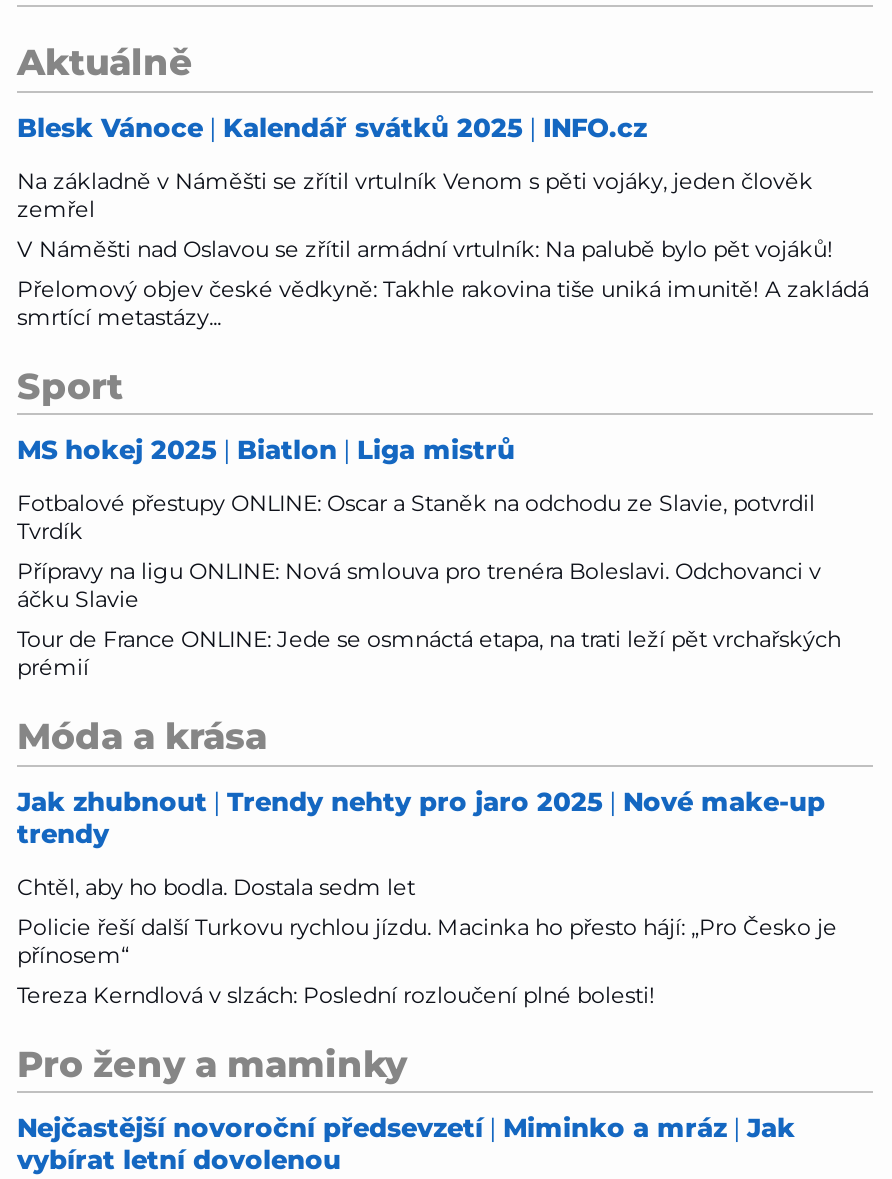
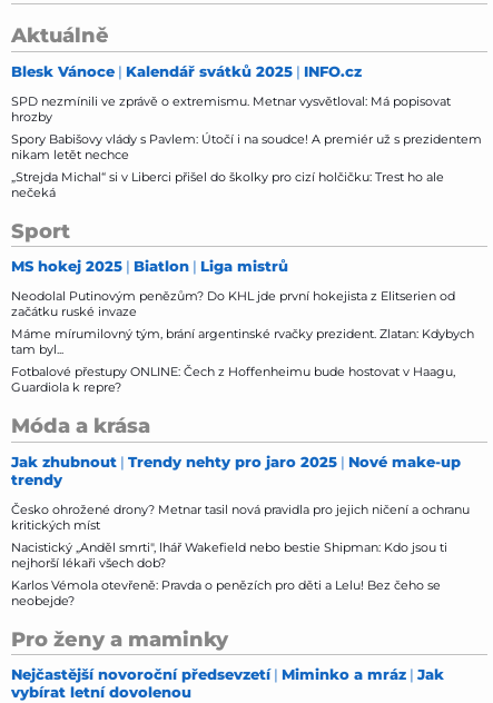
[17,166,869,330] Na základně v Náměšti se zřítil vrtulník Venom s pěti vojáky, jeden člověk | zemřel | V Náměšti nad Oslavou se zřítil armádní vrtulník: Na palubě bylo pět vojáků! | Přelomový objev české vědkyně: Takhle rakovina tiše uniká imunitě! A zakládá | smrtící metastázy... -> [11,93,482,200] SPD nezmínili ve zprávě o extremismu. Metnar vysvětloval: Má popisovat | hrozby | Spory Babišovy vlády s Pavlem: Útočí i na soudce! A premiér už s prezidentem | nikam letět nechce | „Strejda Michal“ si v Liberci přišel do školky pro cizí holčičku: Trest ho ale | nečeká
[17,489,841,681] Fotbalové přestupy ONLINE: Oscar a Staněk na odchodu ze Slavie, potvrdil | Tvrdík | Přípravy na ligu ONLINE: Nová smlouva pro trenéra Boleslavi. Odchovanci v | áčku Slavie | Tour de France ONLINE: Jede se osmnáctá etapa, na trati leží pět vrchařských | prémií -> [11,288,474,395] Neodolal Putinovým penězům? Do KHL jde první hokejista z Elitserien od | začátku ruské invaze | Máme mírumilovný tým, brání argentinské rvačky prezident. Zlatan: Kdybych | tam byl... | Fotbalové přestupy ONLINE: Čech z Hoffenheimu bude hostovat v Haagu, | Guardiola k repre?
[17,872,837,1008] Chtěl, aby ho bodla. Dostala sedm let | Policie řeší další Turkovu rychlou jízdu. Macinka ho přesto hájí: „Pro Česko je | přínosem“ | Tereza Kerndlová v slzách: Poslední rozloučení plné bolesti! -> [11,501,470,608] Česko ohrožené drony? Metnar tasil nová pravidla pro jejich ničení a ochranu | kritických míst | Nacistický „Anděl smrti", lhář Wakefield nebo bestie Shipman: Kdo jsou ti | nejhorší lékaři všech dob? | Karlos Vémola otevřeně: Pravda o penězích pro děti a Lelu! Bez čeho se | neobejde?

